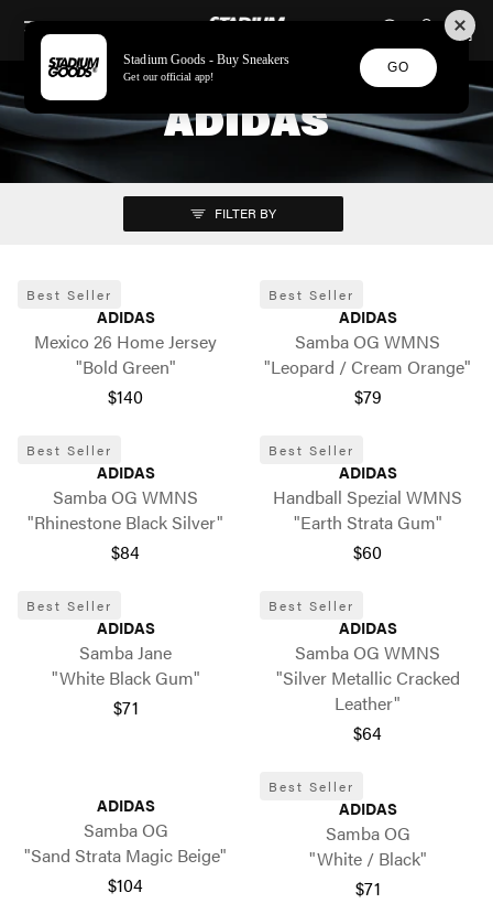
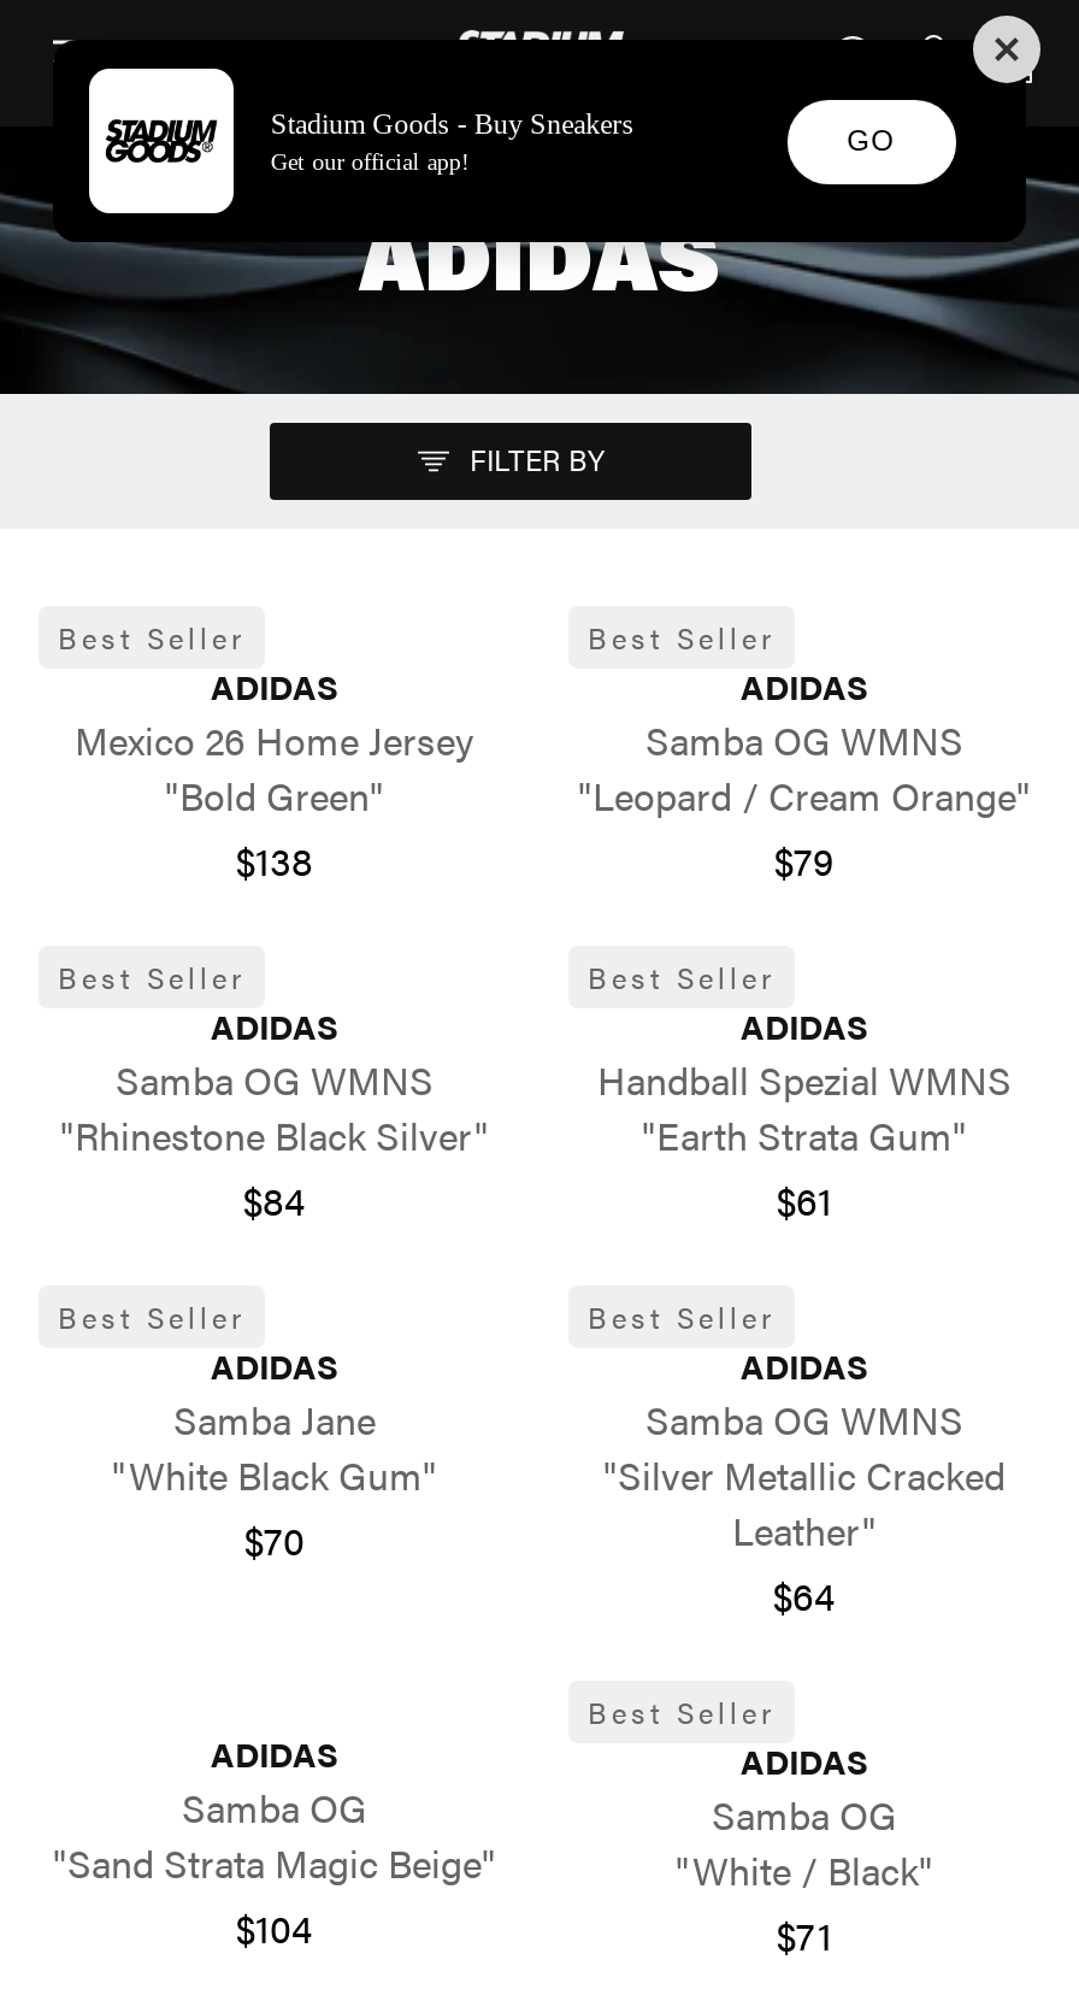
[108,384,143,409] $140 -> [236,832,313,888] $138
[353,539,382,564] $60 -> [777,1172,832,1228] $61
[113,695,138,720] $71 -> [244,1512,305,1567] $70

